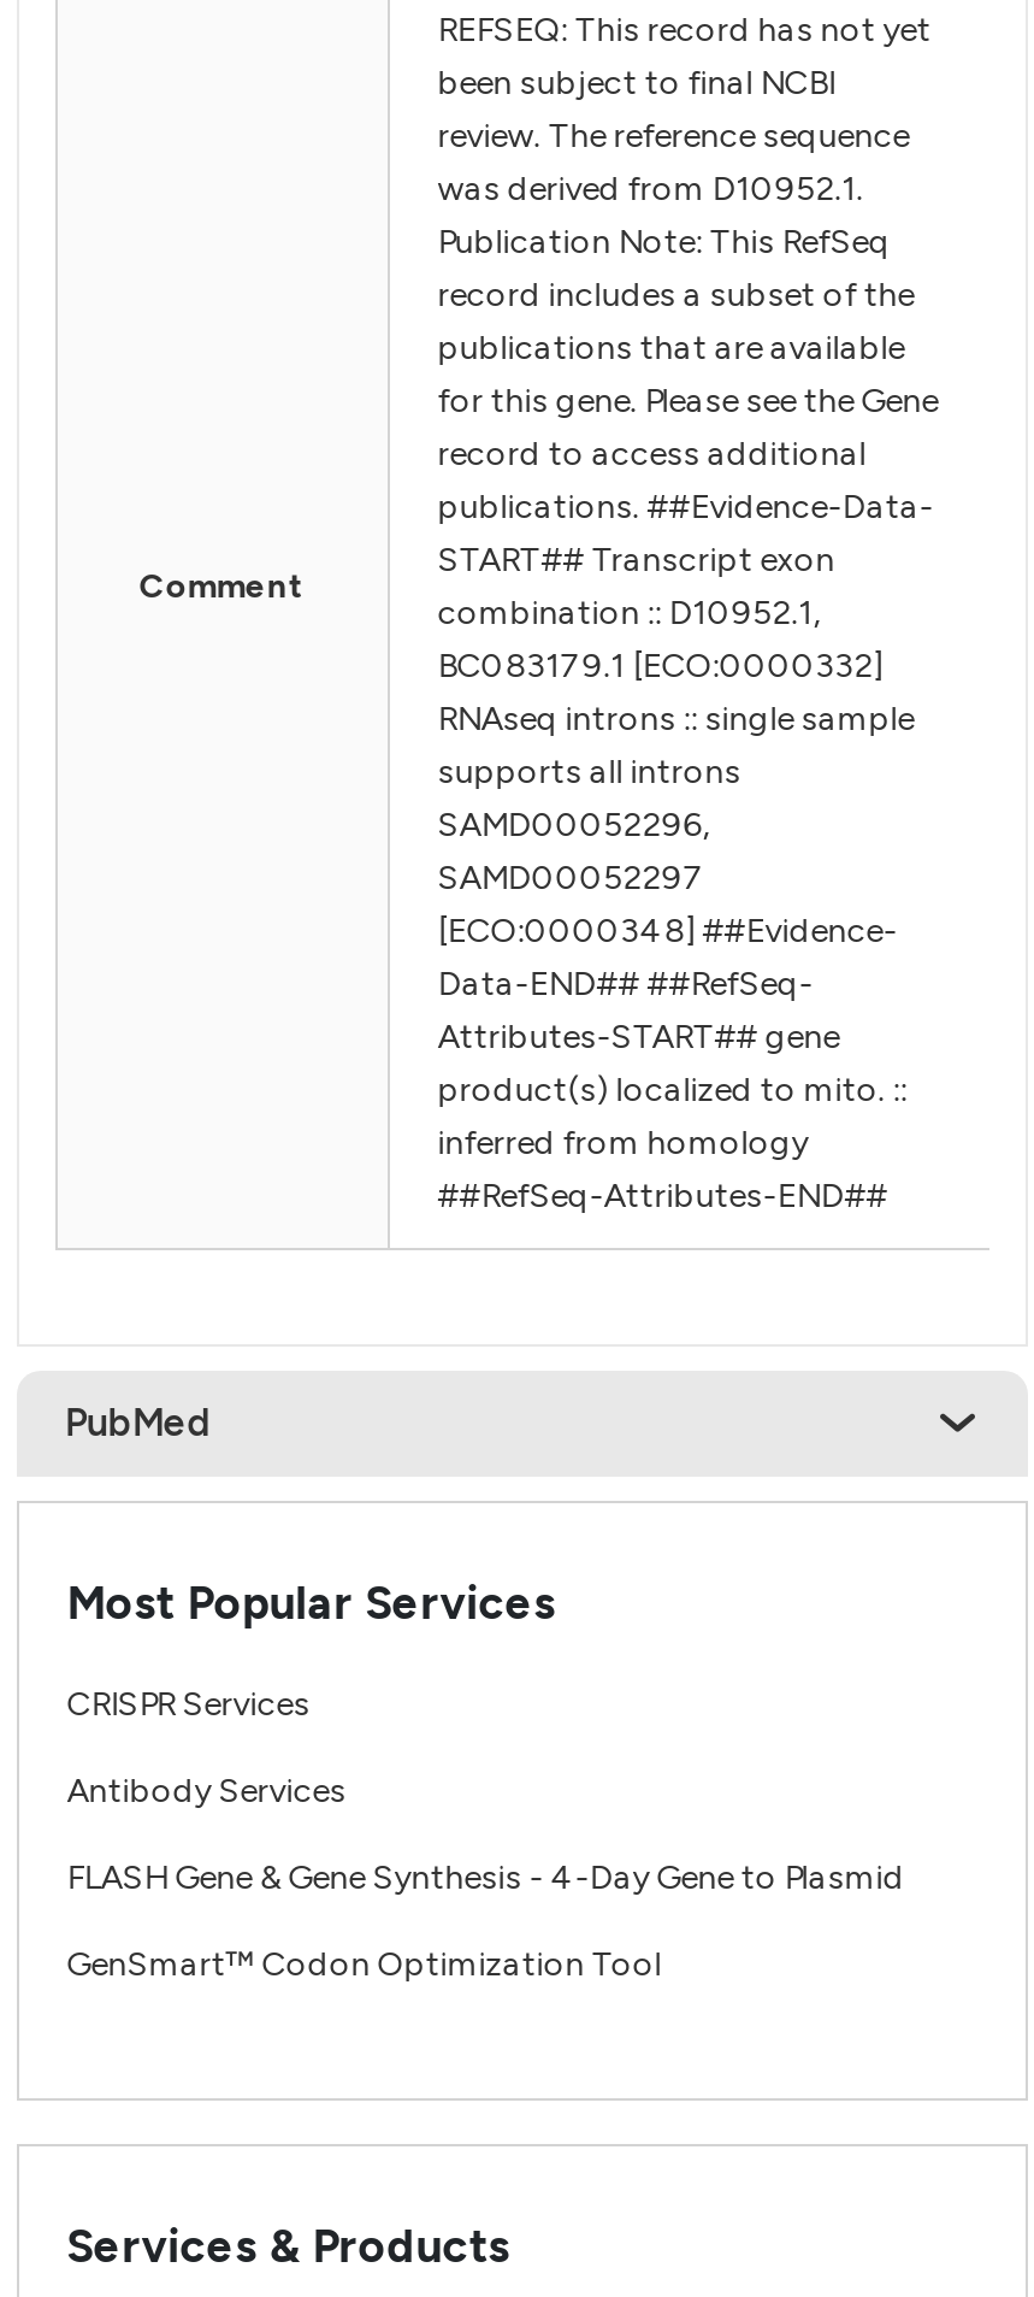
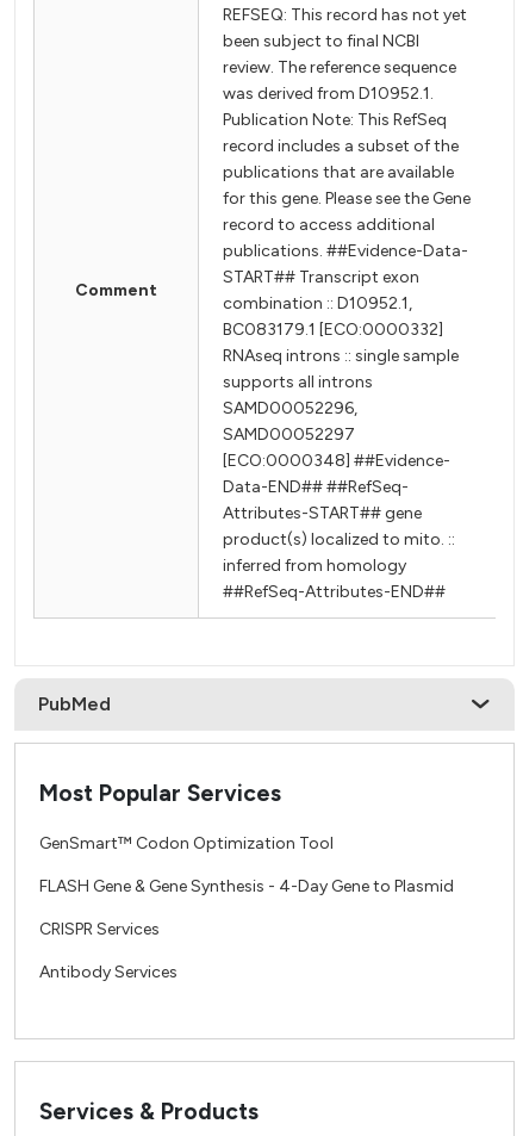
moved [67,1684,346,1812] -> [39,919,177,982]: CRISPR Services | Antibody Services
moved [67,1857,904,1985] -> [39,833,454,896]: GenSmart™ Codon Optimization Tool | FLASH Gene & Gene Synthesis - 4-Day Gene to Plasmid

